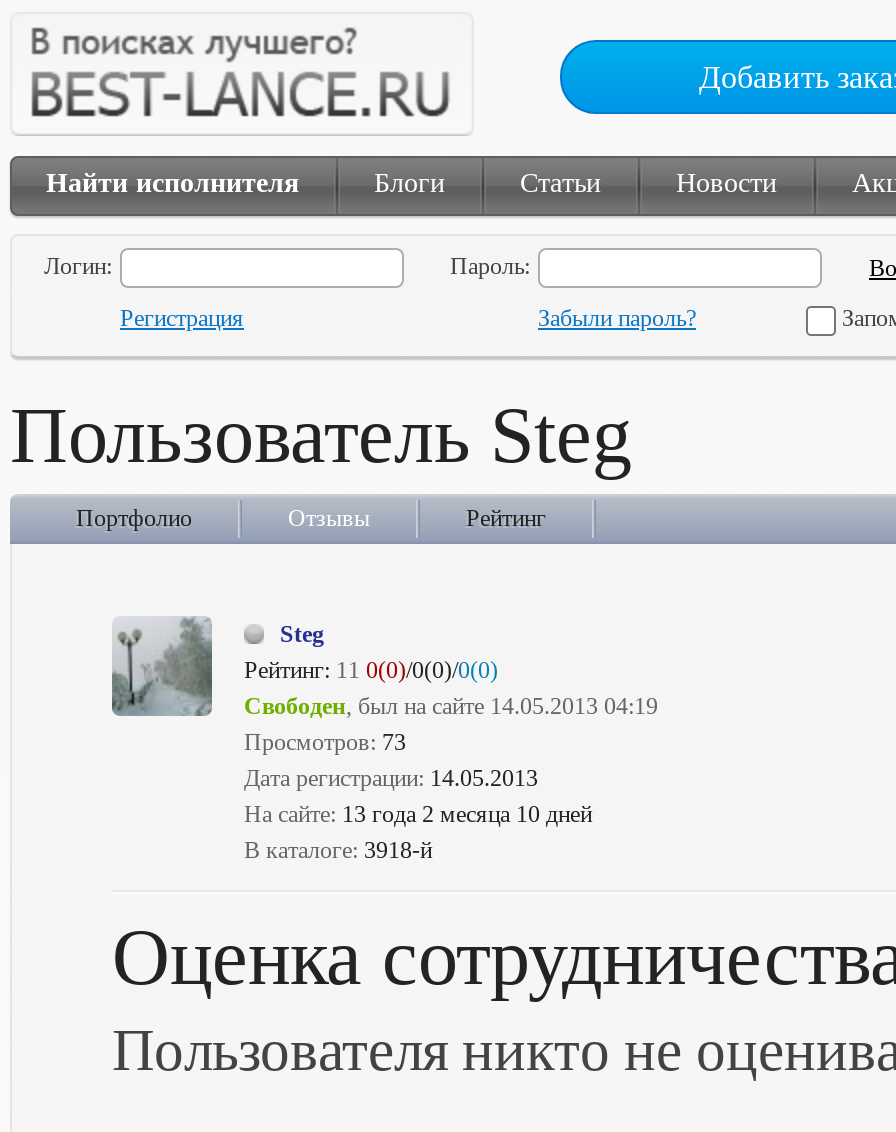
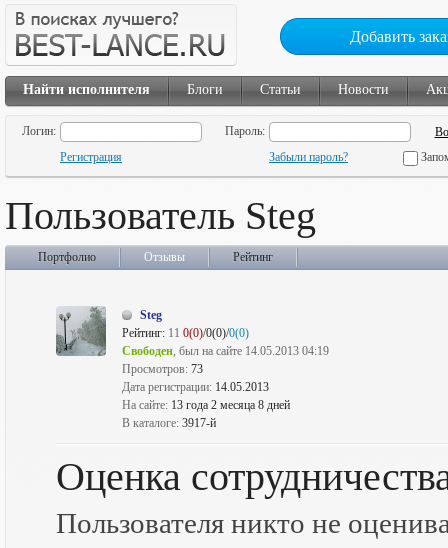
[244,800,592,828] На сайте: 13 года 2 месяца 10 дней -> [122,398,290,412] На сайте: 13 года 2 месяца 8 дней
[244,836,432,864] В каталоге: 3918-й -> [122,416,216,430] В каталоге: 3917-й

